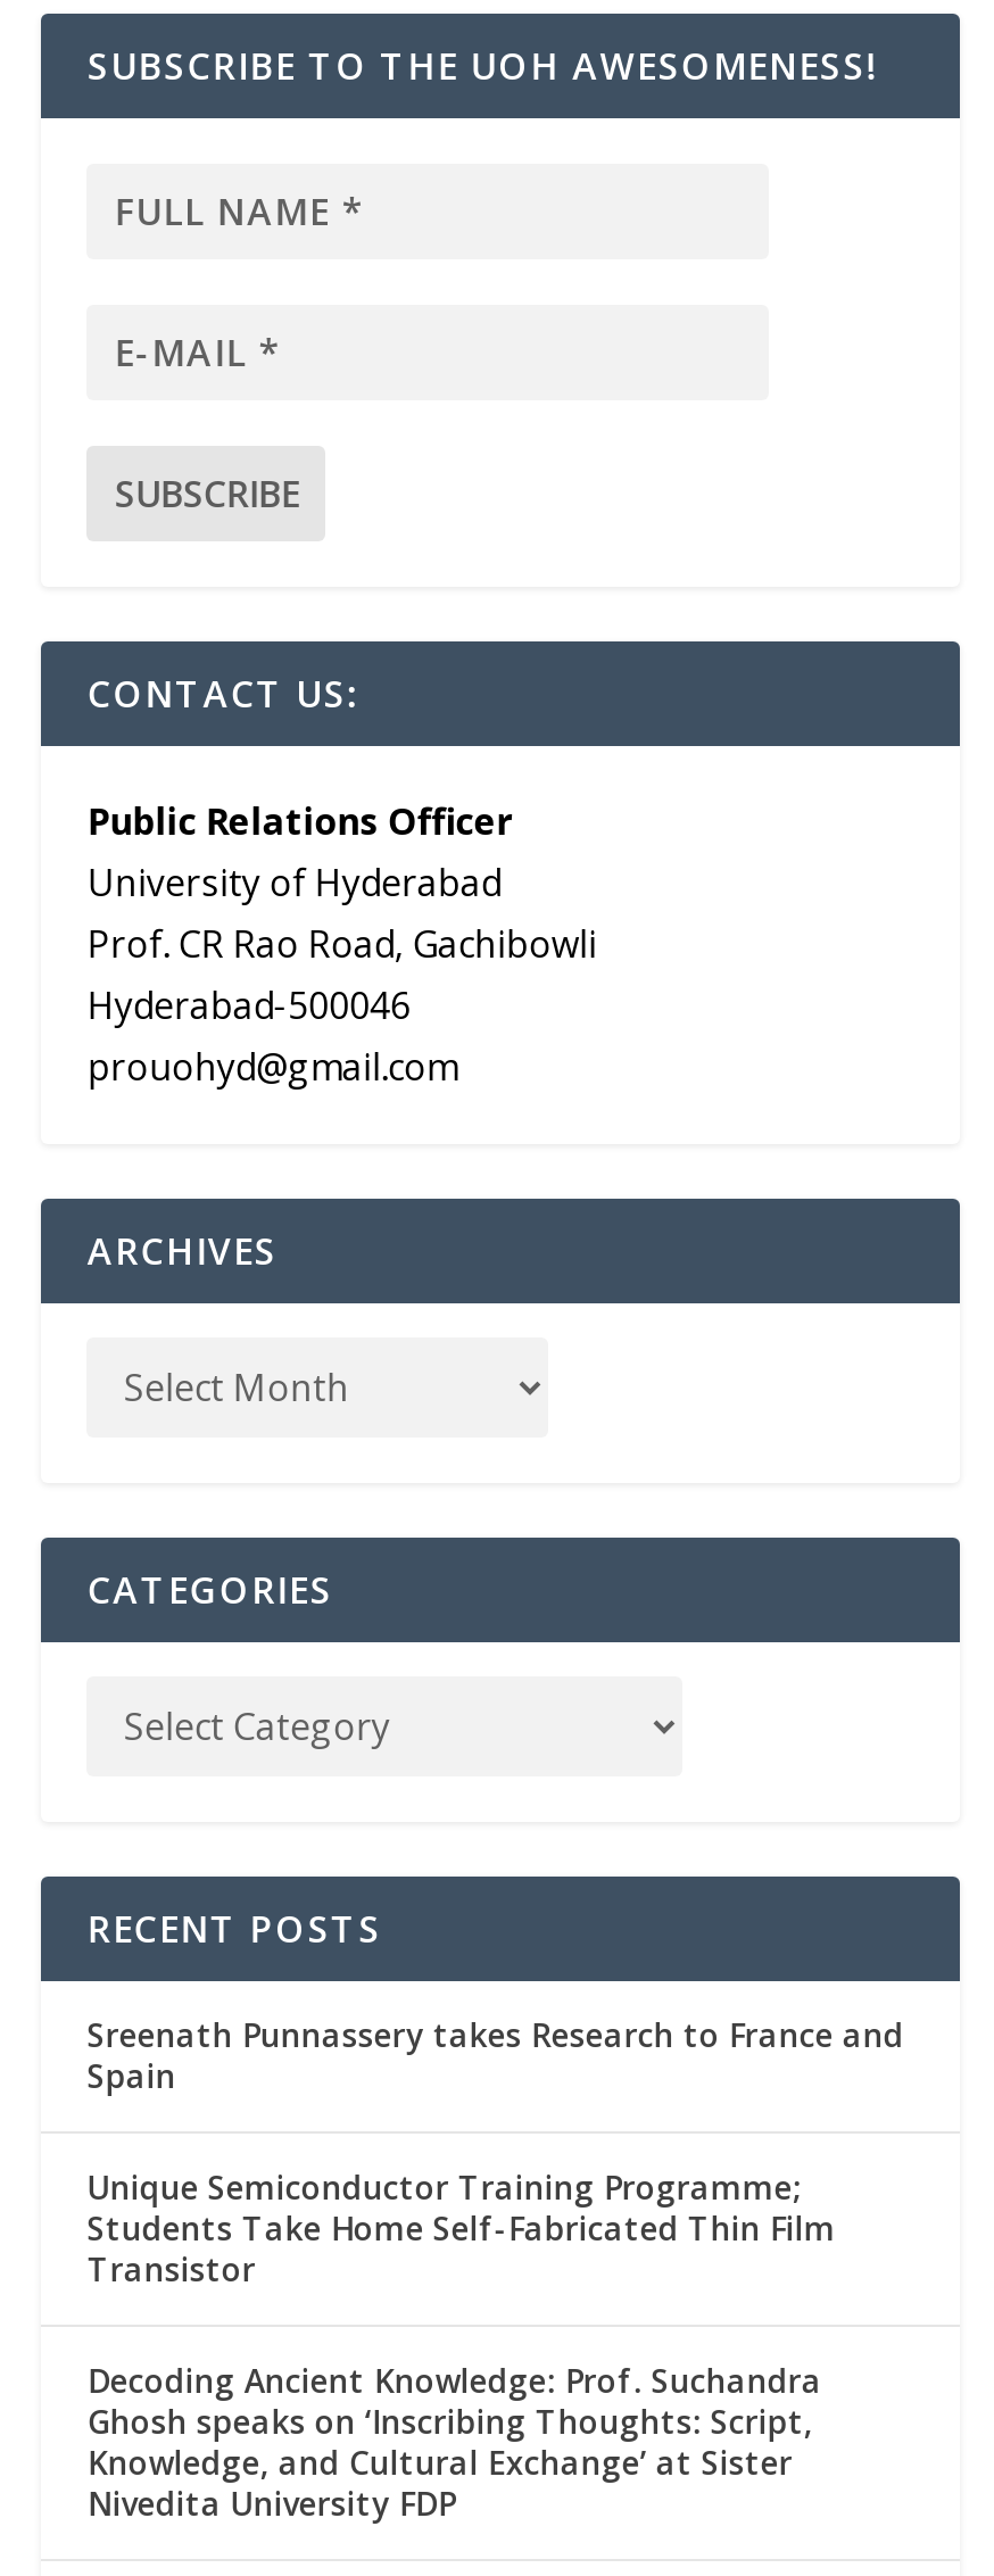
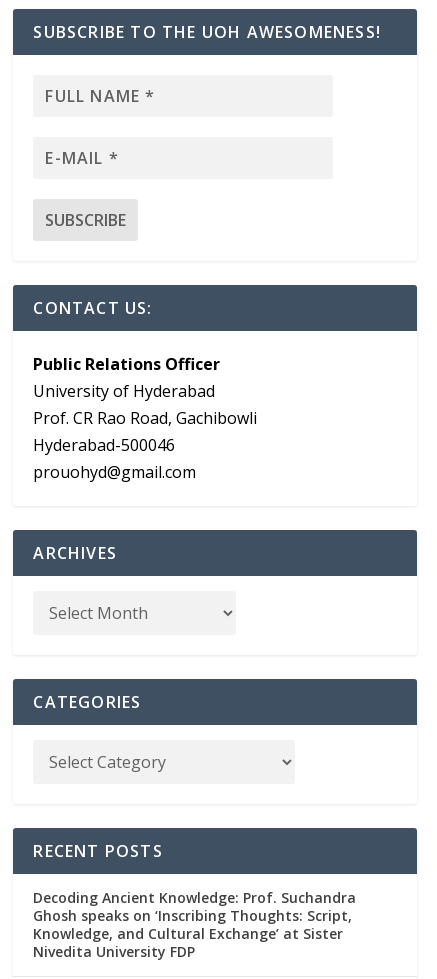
[87,2013,904,2291] Sreenath Punnassery takes Research to France and | Spain | Unique Semiconductor Training Programme; | Students Take Home Self-Fabricated Thin Film | Transistor -> none

